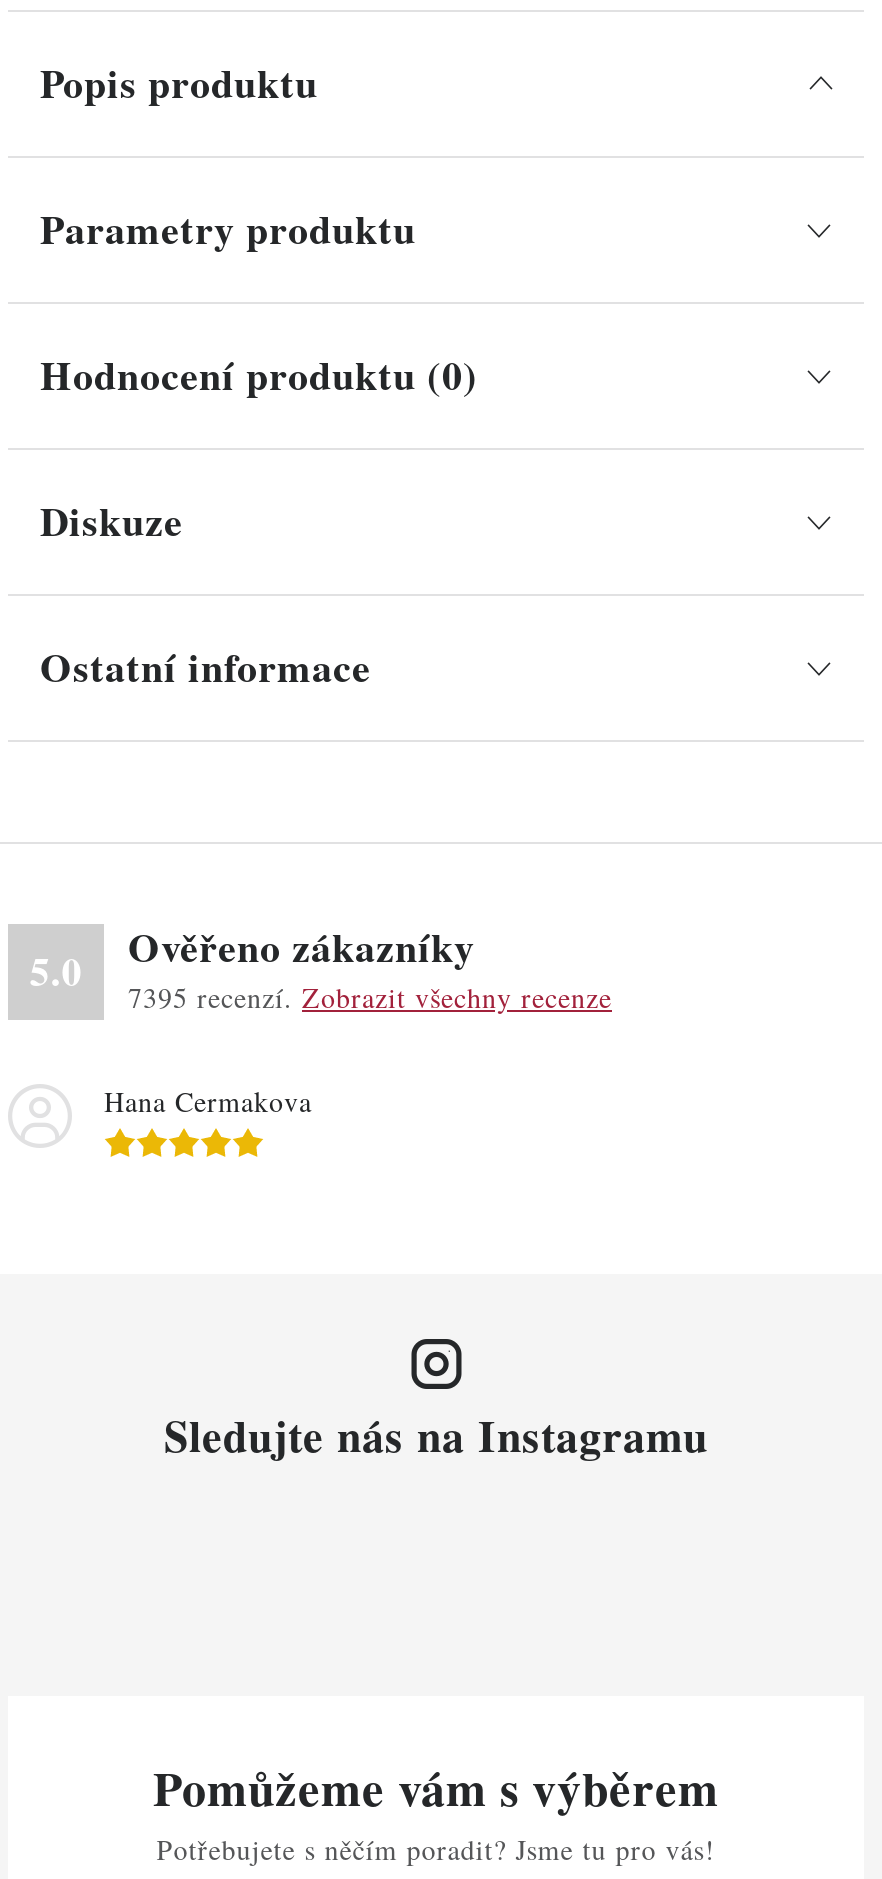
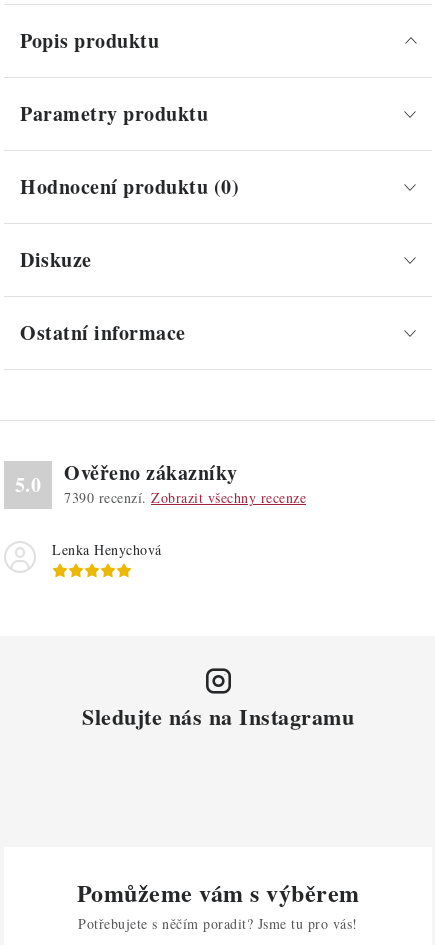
[128,978,612,1016] 7395 recenzí. Zobrazit všechny recenze -> [64,488,306,507] 7390 recenzí. Zobrazit všechny recenze
[104,1082,312,1120] Hana Cermakova -> [52,540,161,559] Lenka Henychová

